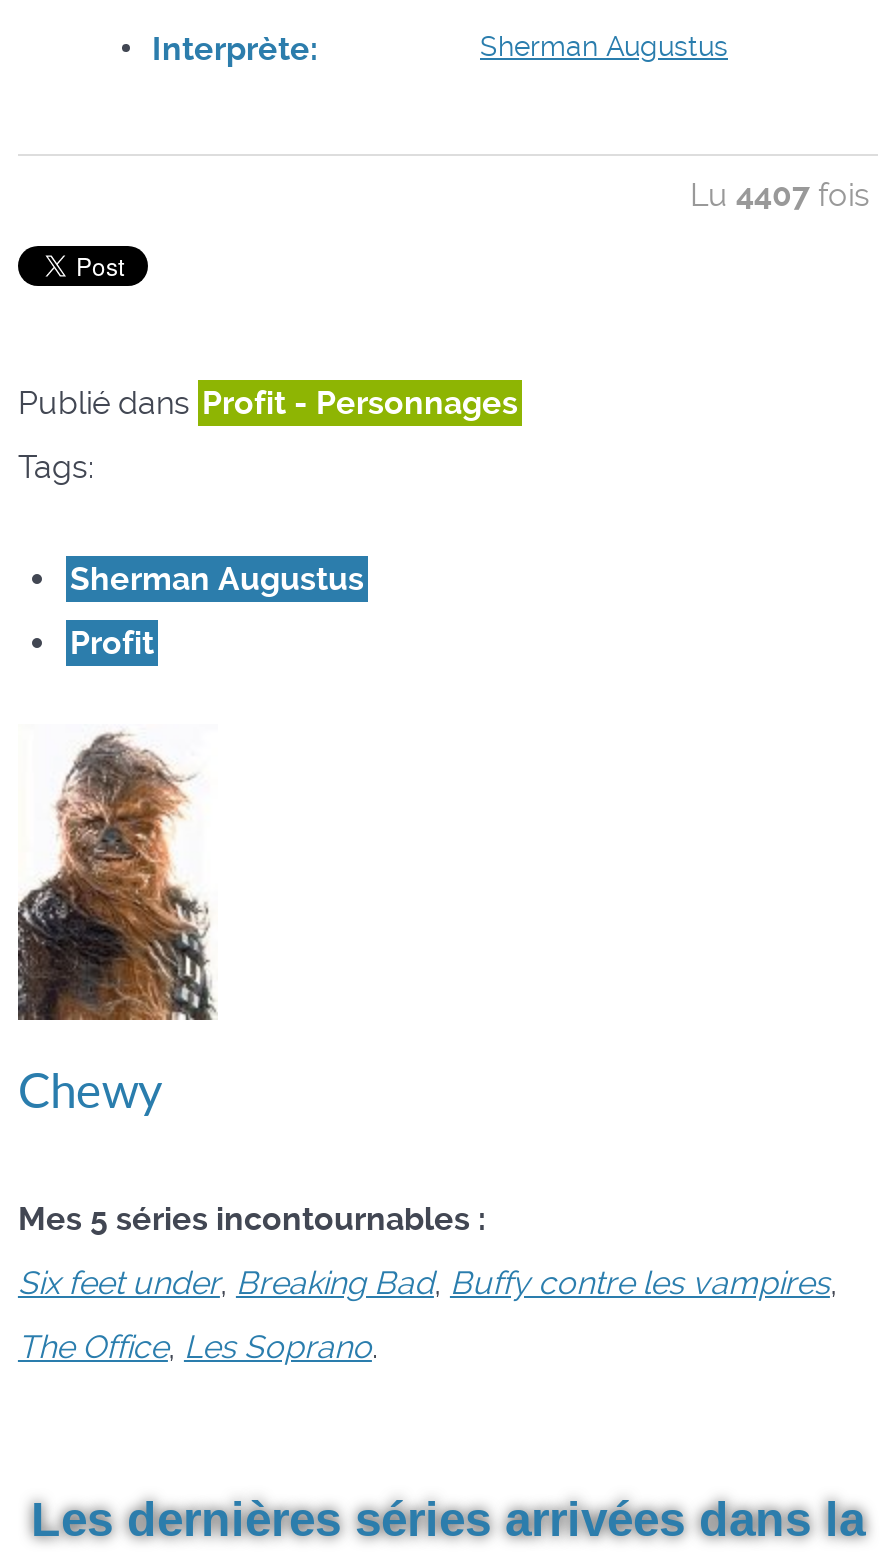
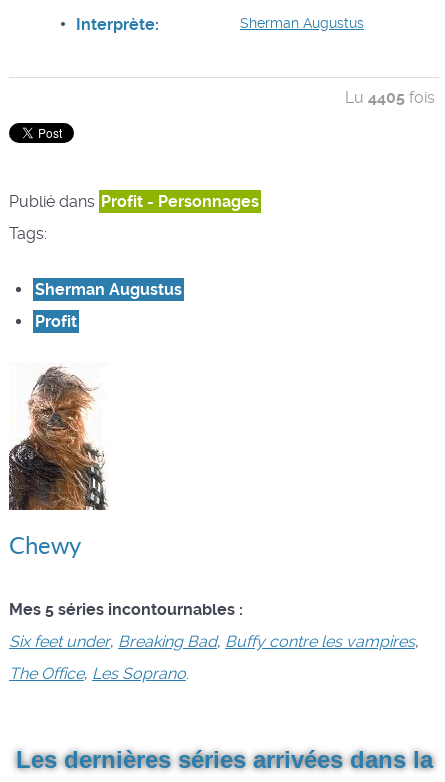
[690,176,870,214] Lu 4407 fois -> [345,88,435,107] Lu 4405 fois

